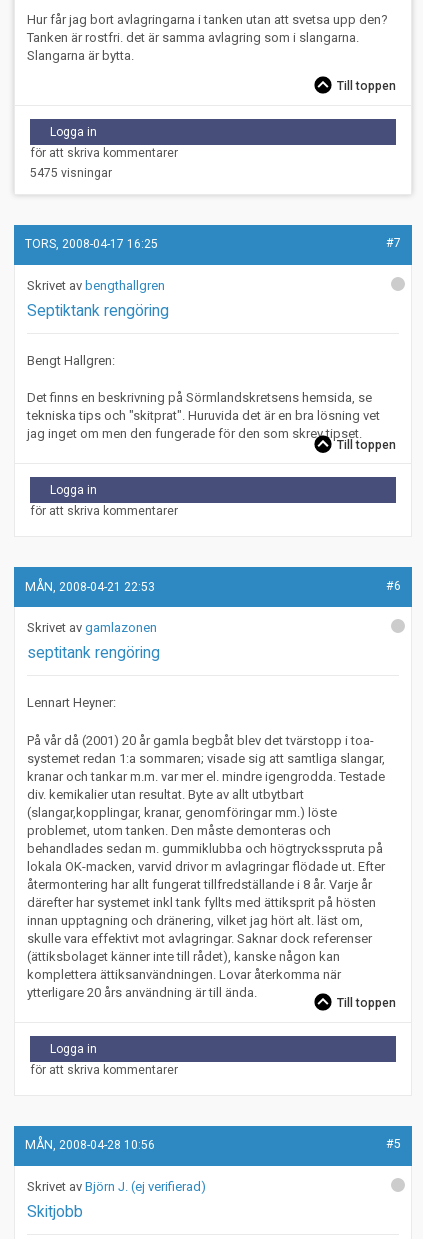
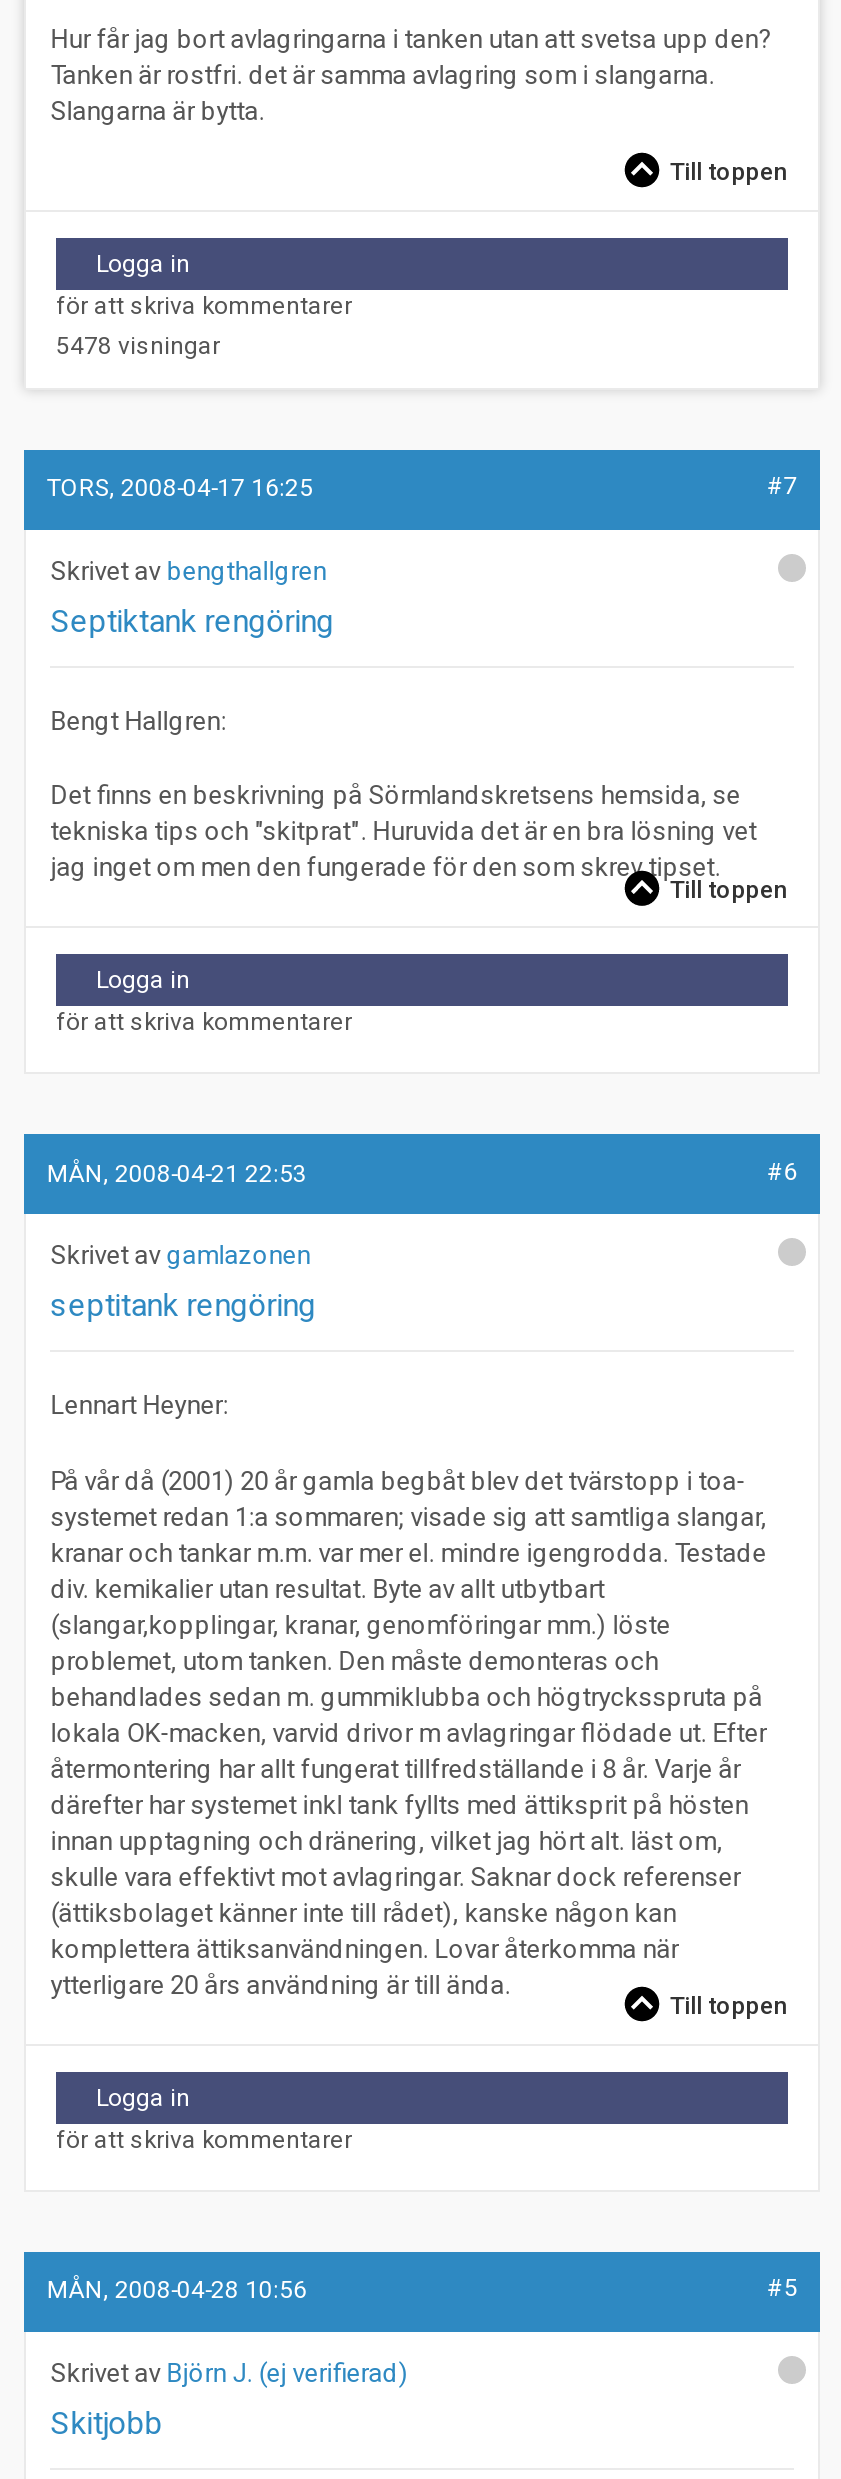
[30,166,112,180] 5475 visningar -> [56,332,220,360] 5478 visningar

